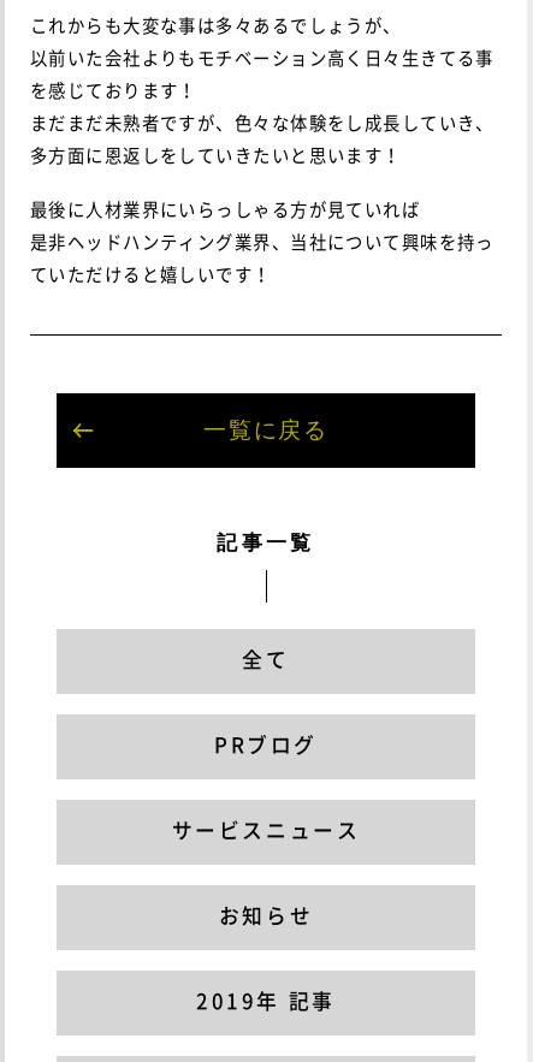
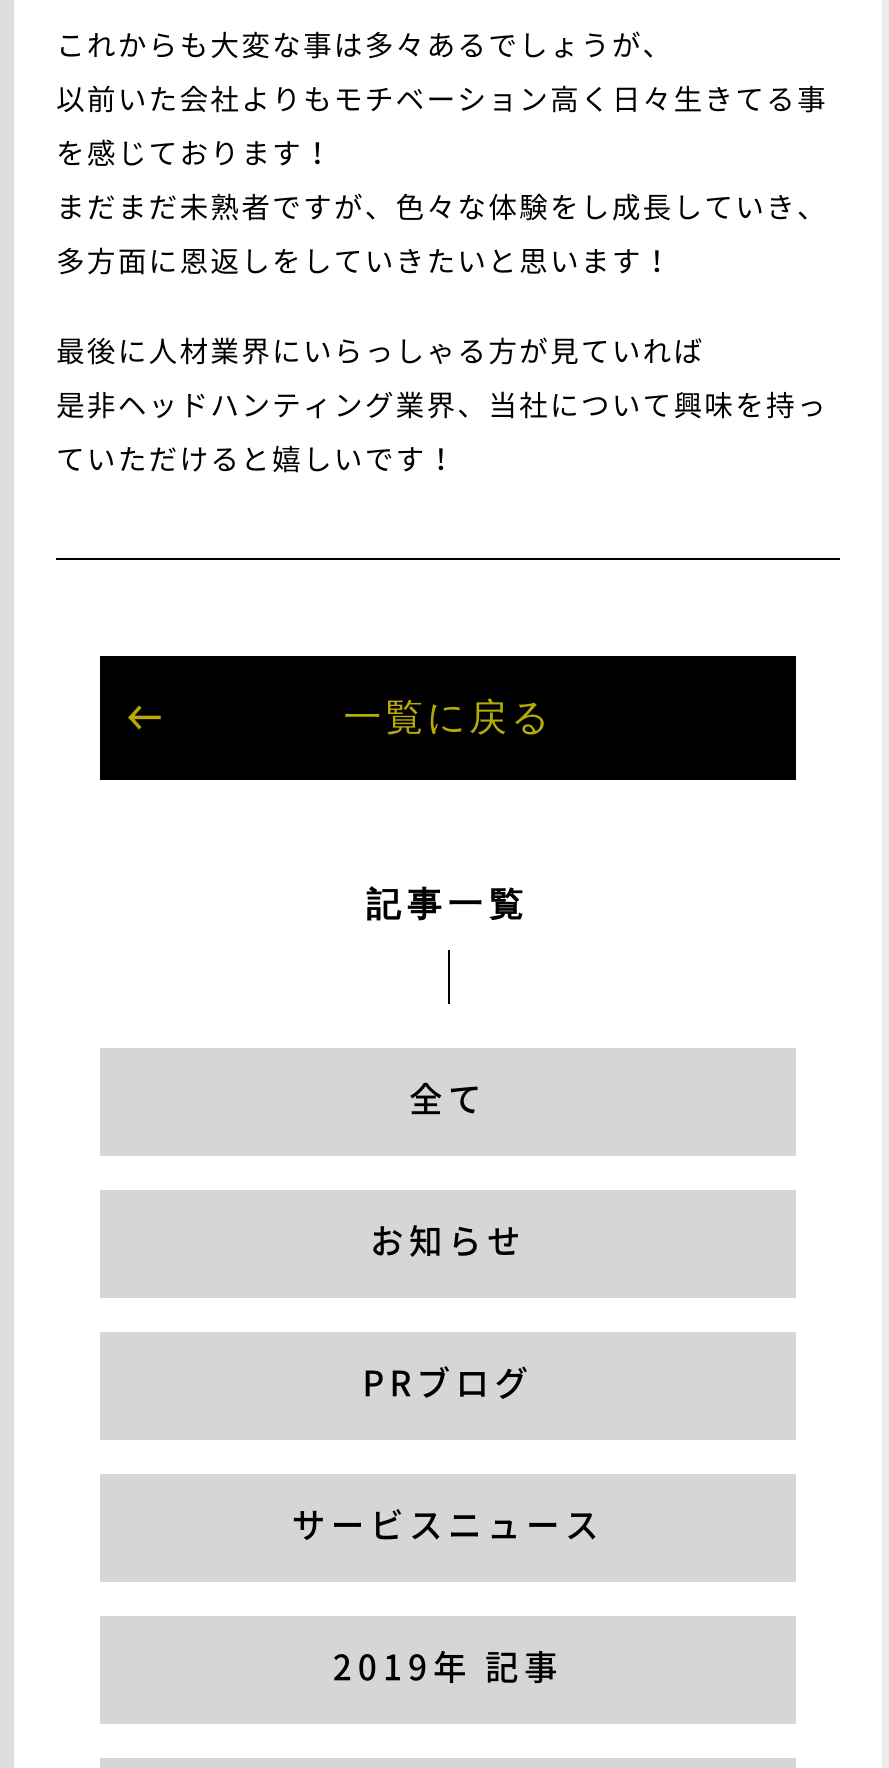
moved [172,735,360,850] -> [292,1368,604,1558]: PRブログ | サービスニュース
moved [219,906,313,935] -> [370,1226,526,1274]: お知らせ

